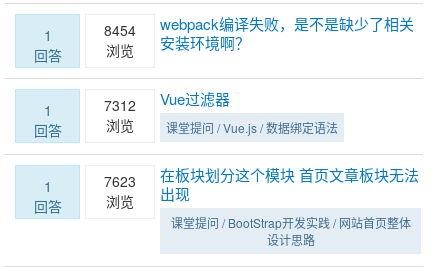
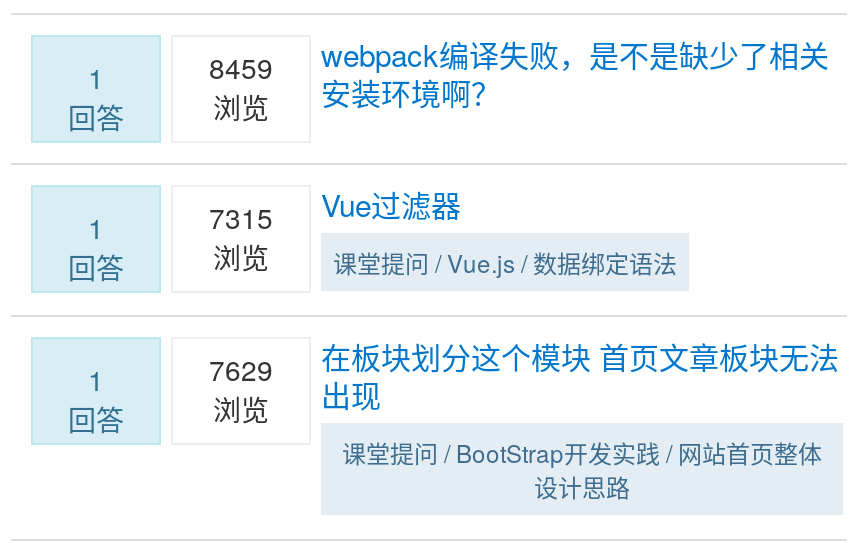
[104,13,414,40] 8454 webpack编译失败，是不是缺少了相关 -> [209,33,829,87] 8459 webpack编译失败，是不是缺少了相关
[104,88,230,115] 7312 Vue过滤器 -> [209,183,461,237] 7315 Vue过滤器
[104,164,419,191] 7623 在板块划分这个模块 首页文章板块无法 -> [209,335,839,389] 7629 在板块划分这个模块 首页文章板块无法

